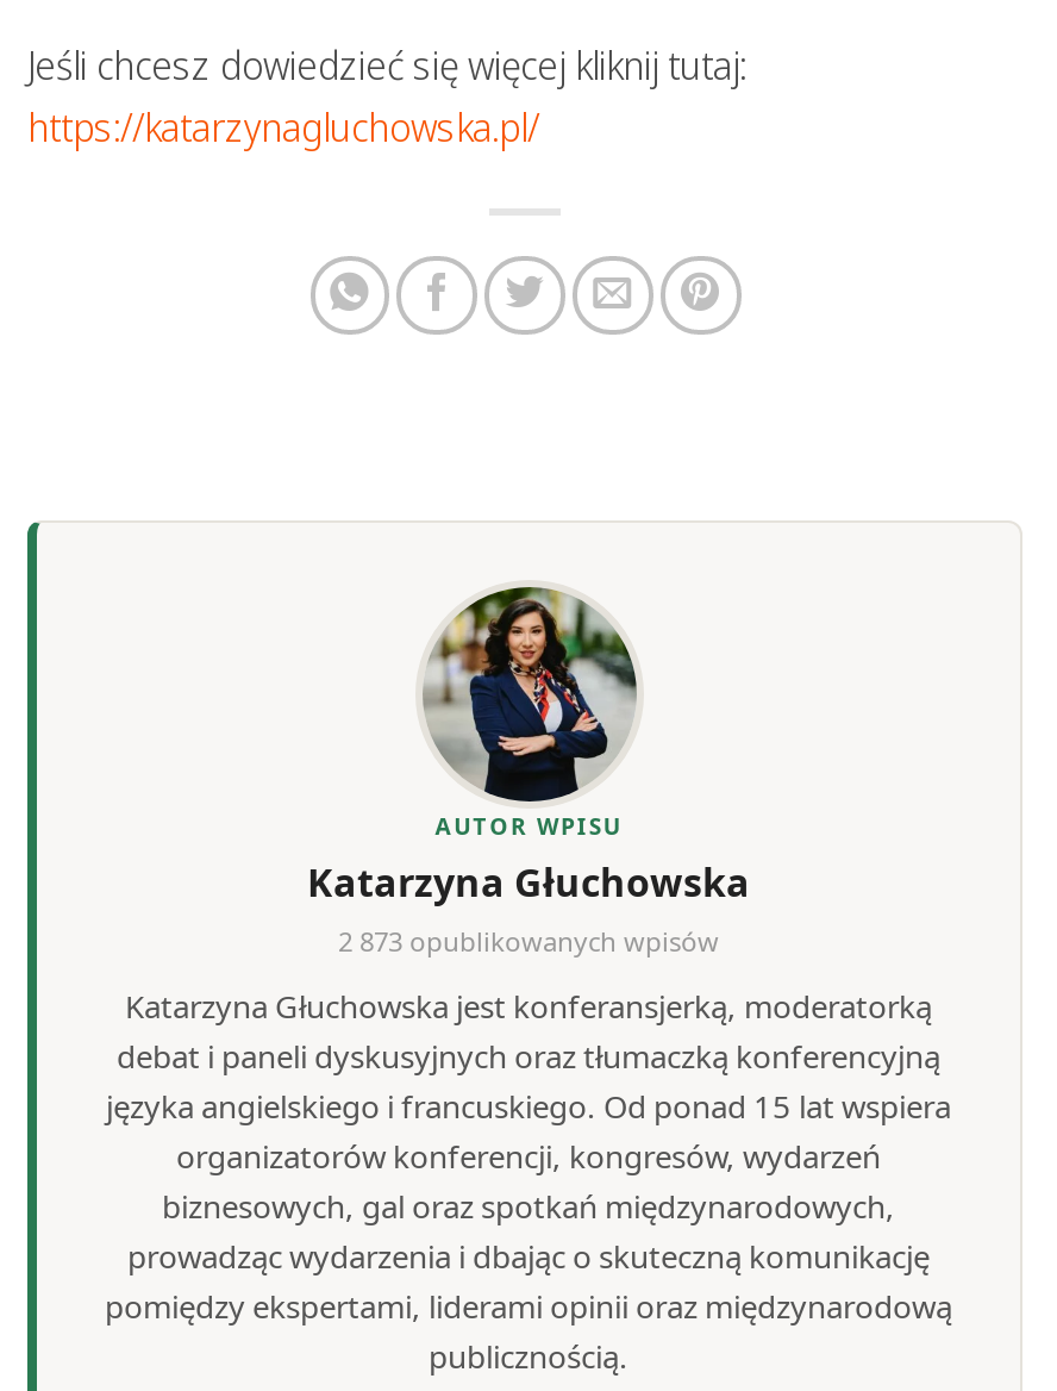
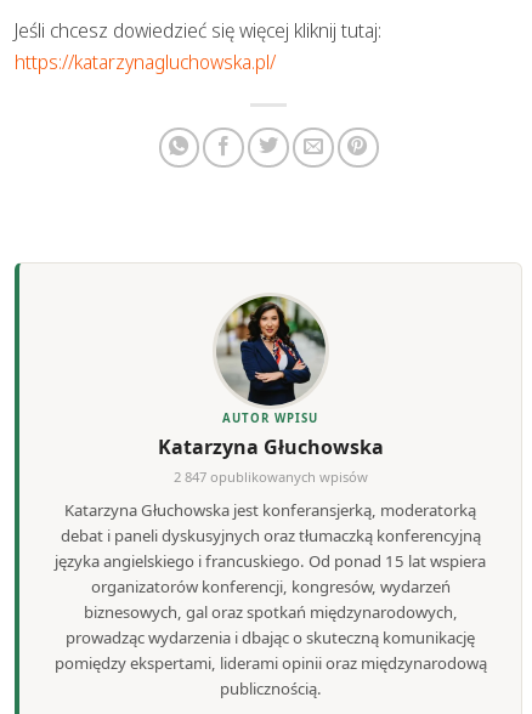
[338,922,719,958] 2 873 opublikowanych wpisów -> [173,467,367,485] 2 847 opublikowanych wpisów

